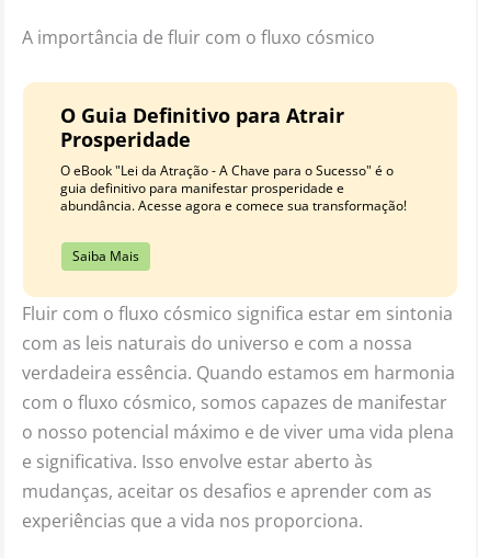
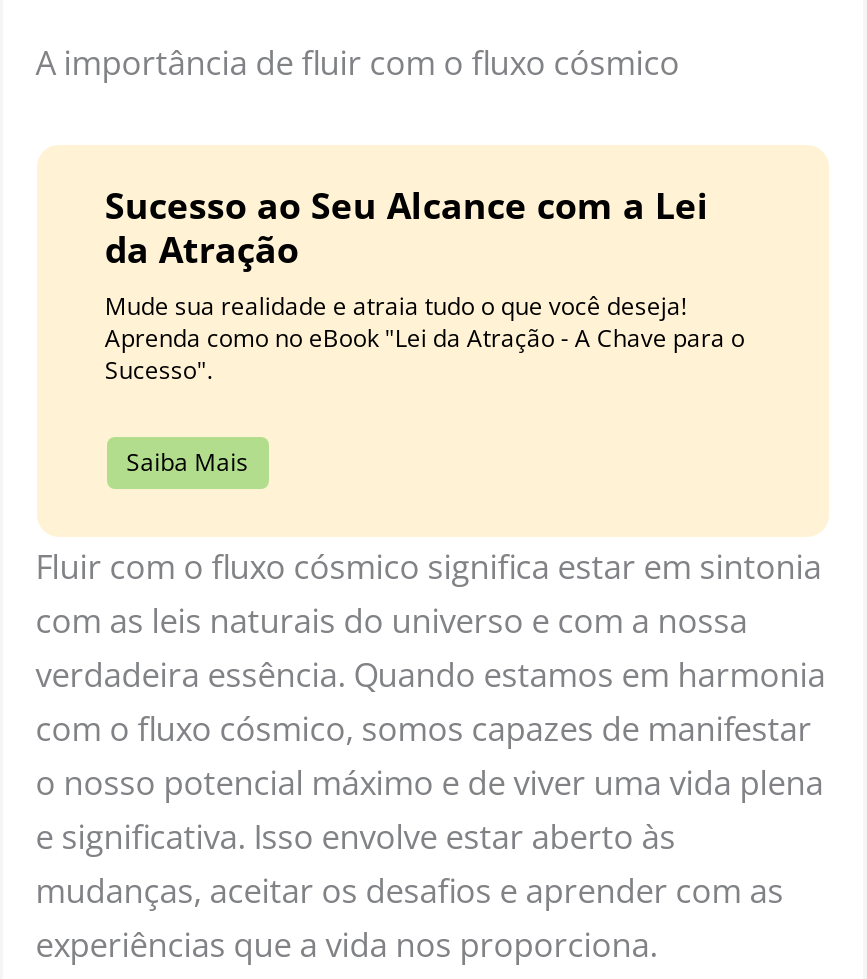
[60,102,407,215] O Guia Definitivo para Atrair | Prosperidade | O eBook "Lei da Atração - A Chave para o Sucesso" é o | guia definitivo para manifestar prosperidade e | abundância. Acesse agora e comece sua transformação! -> [105,181,745,387] Sucesso ao Seu Alcance com a Lei | da Atração | Mude sua realidade e atraia tudo o que você deseja! | Aprenda como no eBook "Lei da Atração - A Chave para o | Sucesso".

